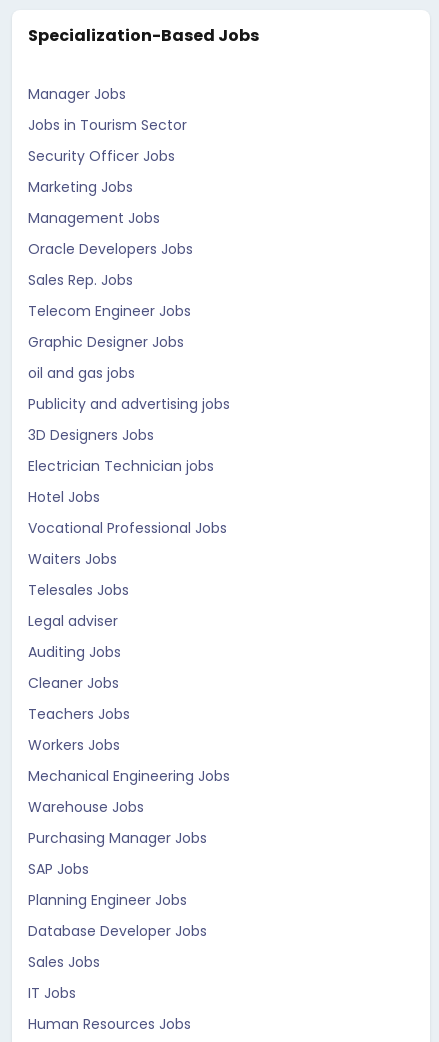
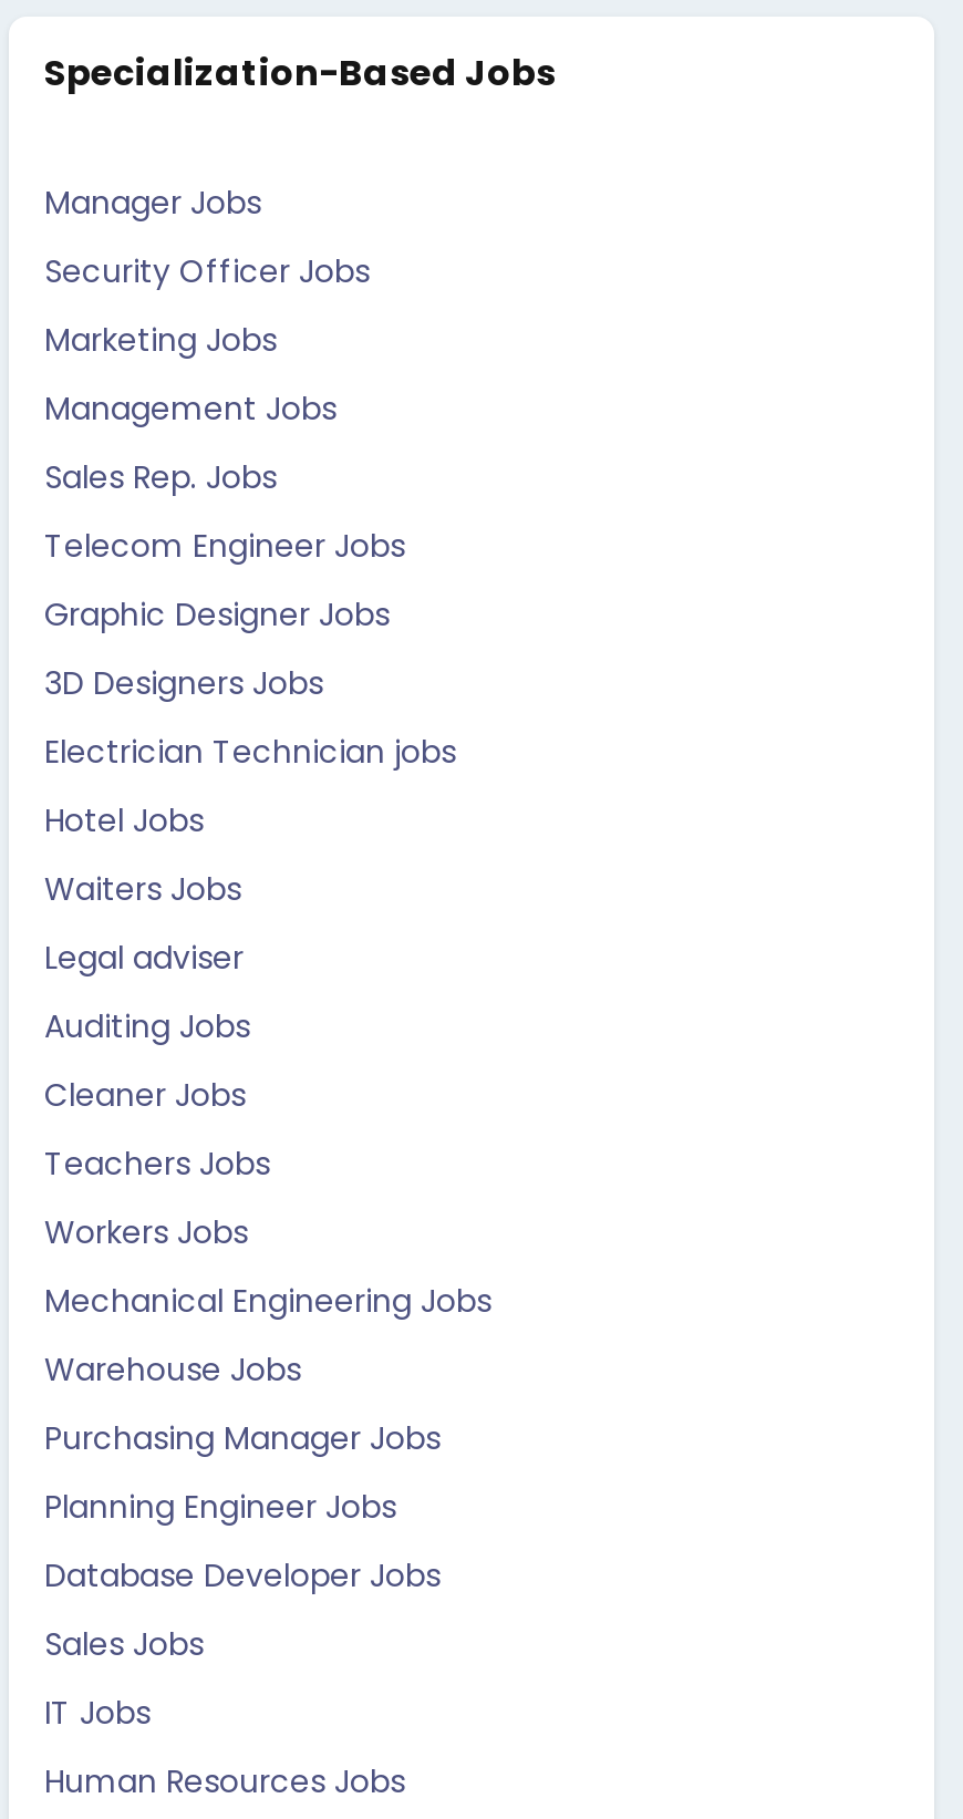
[28,115,187,135] Jobs in Tourism Sector -> none
[28,239,193,259] Oracle Developers Jobs -> none
[28,363,230,414] oil and gas jobs | Publicity and advertising jobs -> none
[28,518,227,538] Vocational Professional Jobs -> none
[28,580,129,600] Telesales Jobs -> none
[28,859,89,879] SAP Jobs -> none

